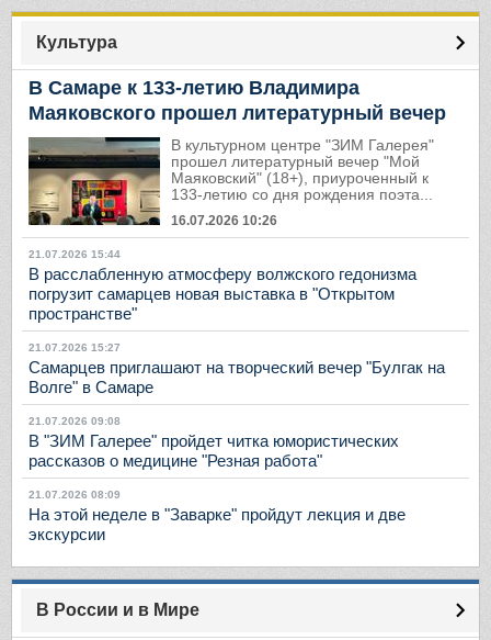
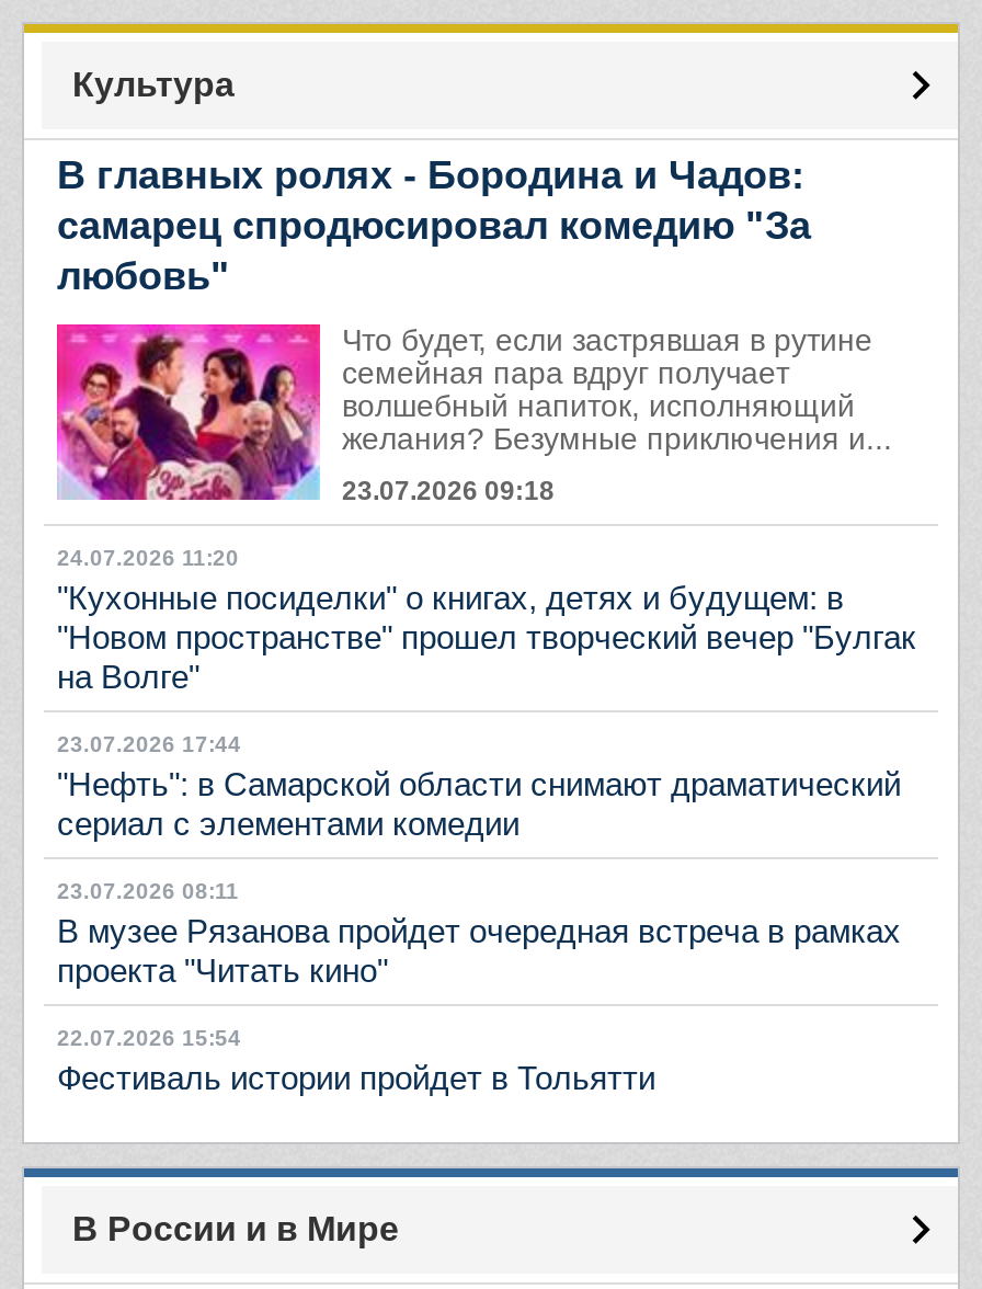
[28,77,446,124] В Самаре к 133-летию Владимира | Маяковского прошел литературный вечер -> [57,154,811,299] В главных ролях - Бородина и Чадов: | самарец спродюсировал комедию "За | любовь"
[27,136,434,245] [image] | В культурном центре "ЗИМ Галерея" | прошел литературный вечер "Мой | Маяковский" (18+), приуроченный к | 133-летию со дня рождения поэта... -> [55,285,892,502] [image] | Что будет, если застрявшая в рутине | семейная пара вдруг получает | волшебный напиток, исполняющий | желания? Безумные приключения и...
[171,213,277,229] 16.07.2026 10:26 -> [342,476,555,507] 23.07.2026 09:18
[28,248,416,323] 21.07.2026 15:44 | В расслабленную атмосферу волжского гедонизма | погрузит самарцев новая выставка в "Открытом | пространстве" -> [57,547,916,696] 24.07.2026 11:20 | "Кухонные посиделки" о книгах, детях и будущем: в | "Новом пространстве" прошел творческий вечер "Булгак | на Волге"
[28,342,445,397] 21.07.2026 15:27 | Самарцев приглашают на творческий вечер "Булгак на | Волге" в Самаре -> [57,733,901,842] 23.07.2026 17:44 | "Нефть": в Самарской области снимают драматический | сериал с элементами комедии
[28,415,399,470] 21.07.2026 09:08 | В "ЗИМ Галерее" пройдет читка юмористических | рассказов о медицине "Резная работа" -> [57,880,901,989] 23.07.2026 08:11 | В музее Рязанова пройдет очередная встреча в рамках | проекта "Читать кино"
[28,489,406,544] 21.07.2026 08:09 | На этой неделе в "Заварке" пройдут лекция и две | экскурсии -> [57,1027,655,1097] 22.07.2026 15:54 | Фестиваль истории пройдет в Тольятти

